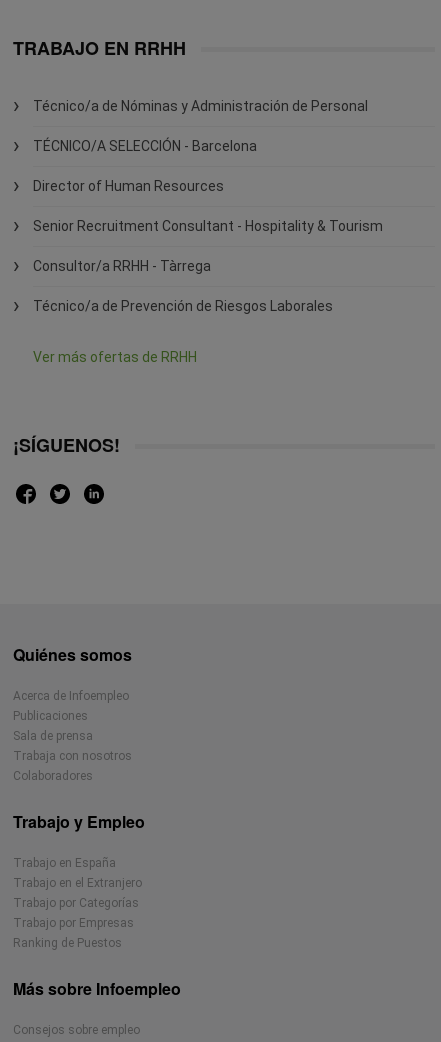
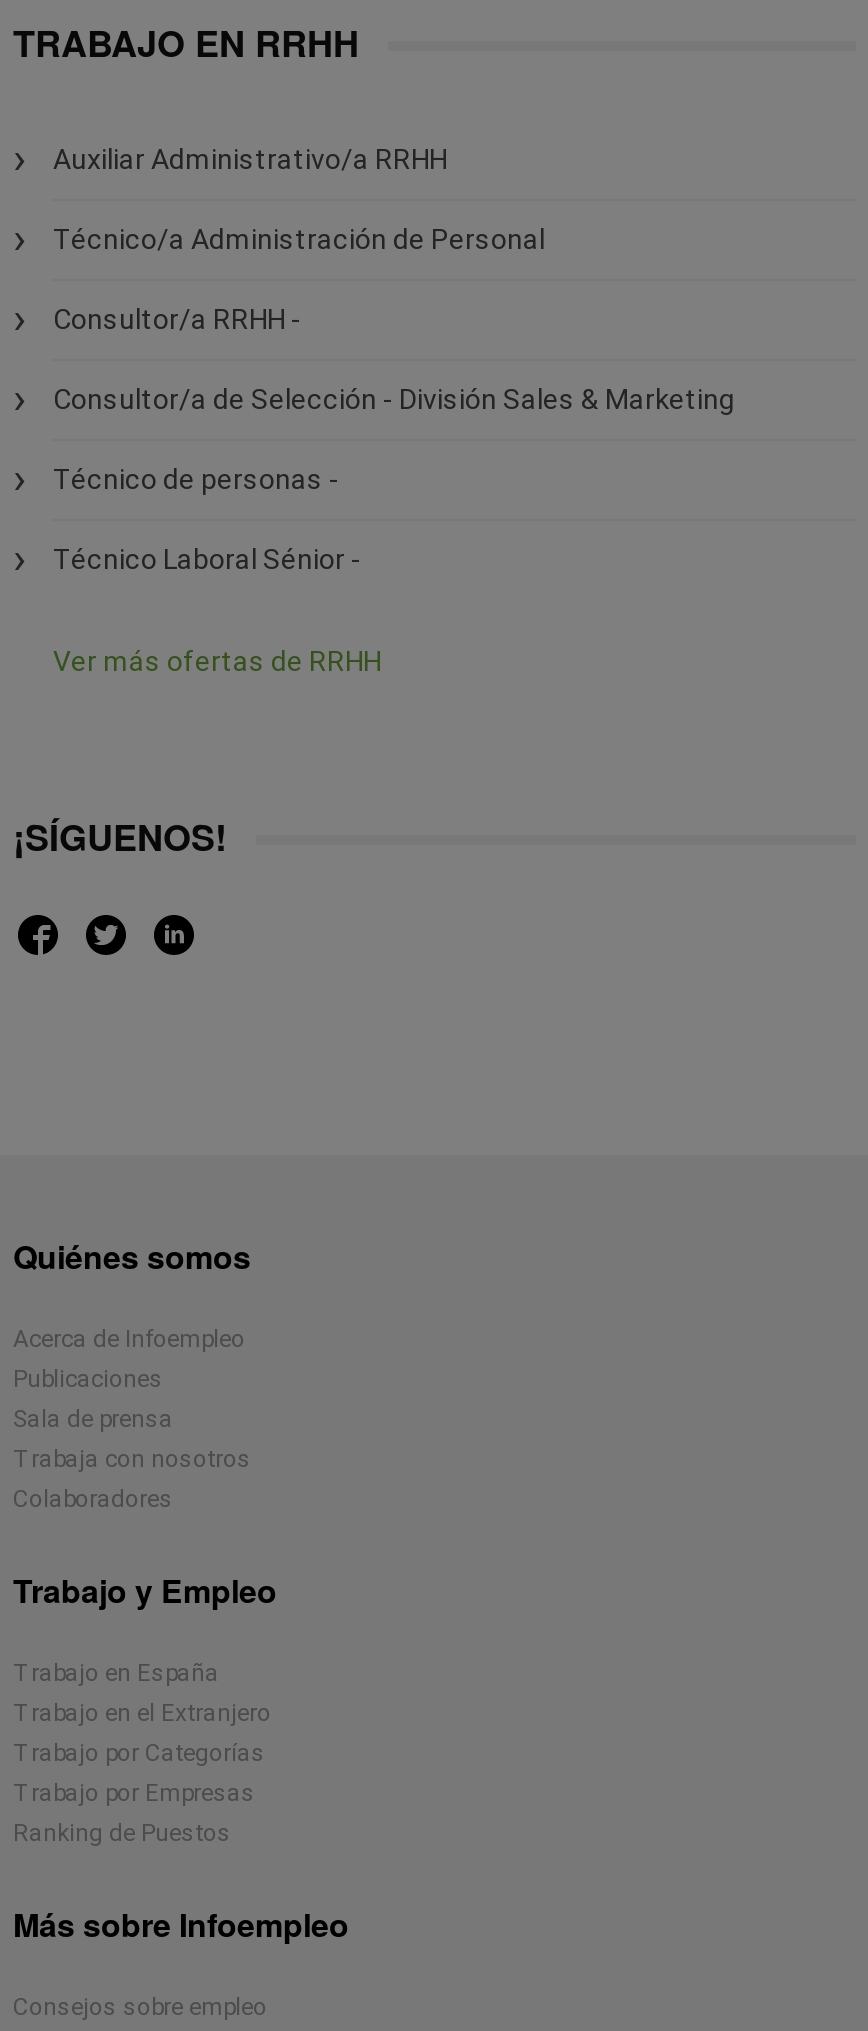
[33,98,368,114] Técnico/a de Nóminas y Administración de Personal -> [53,143,447,175] Auxiliar Administrativo/a RRHH
[33,138,257,154] TÉCNICO/A SELECCIÓN - Barcelona -> [53,223,545,255] Técnico/a Administración de Personal
[33,178,224,194] Director of Human Resources -> [53,303,301,335] Consultor/a RRHH -
[33,218,383,234] Senior Recruitment Consultant - Hospitality & Tourism -> [53,383,735,415] Consultor/a de Selección - División Sales & Marketing
[33,258,211,274] Consultor/a RRHH - Tàrrega -> [53,463,339,495] Técnico de personas -
[33,298,333,314] Técnico/a de Prevención de Riesgos Laborales -> [53,543,361,575] Técnico Laboral Sénior -

